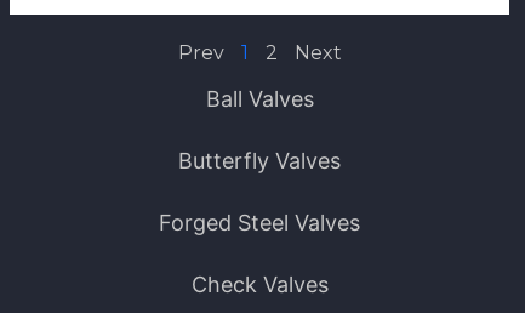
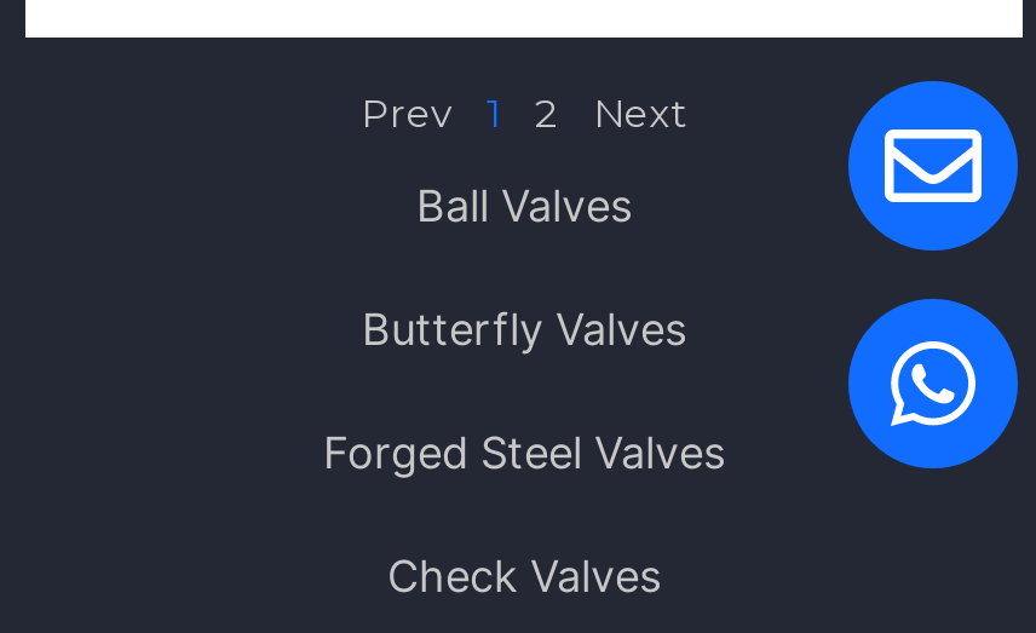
none -> [846,79,1020,253] [image]
none -> [846,297,1020,471] [image]

